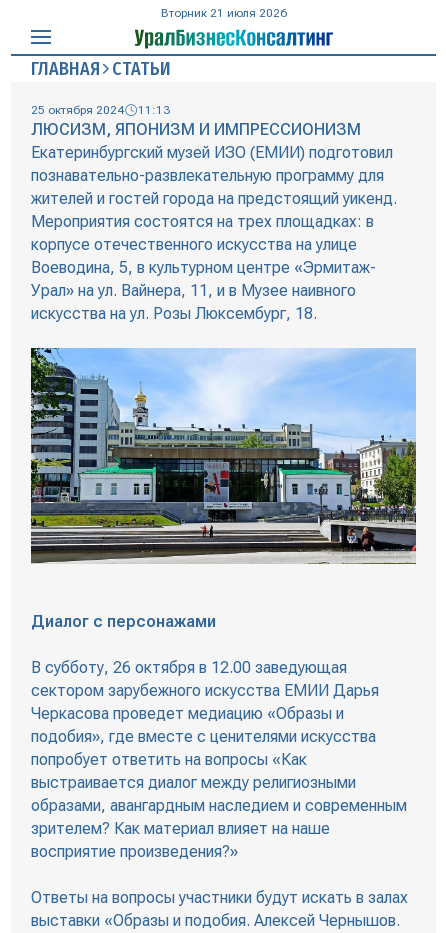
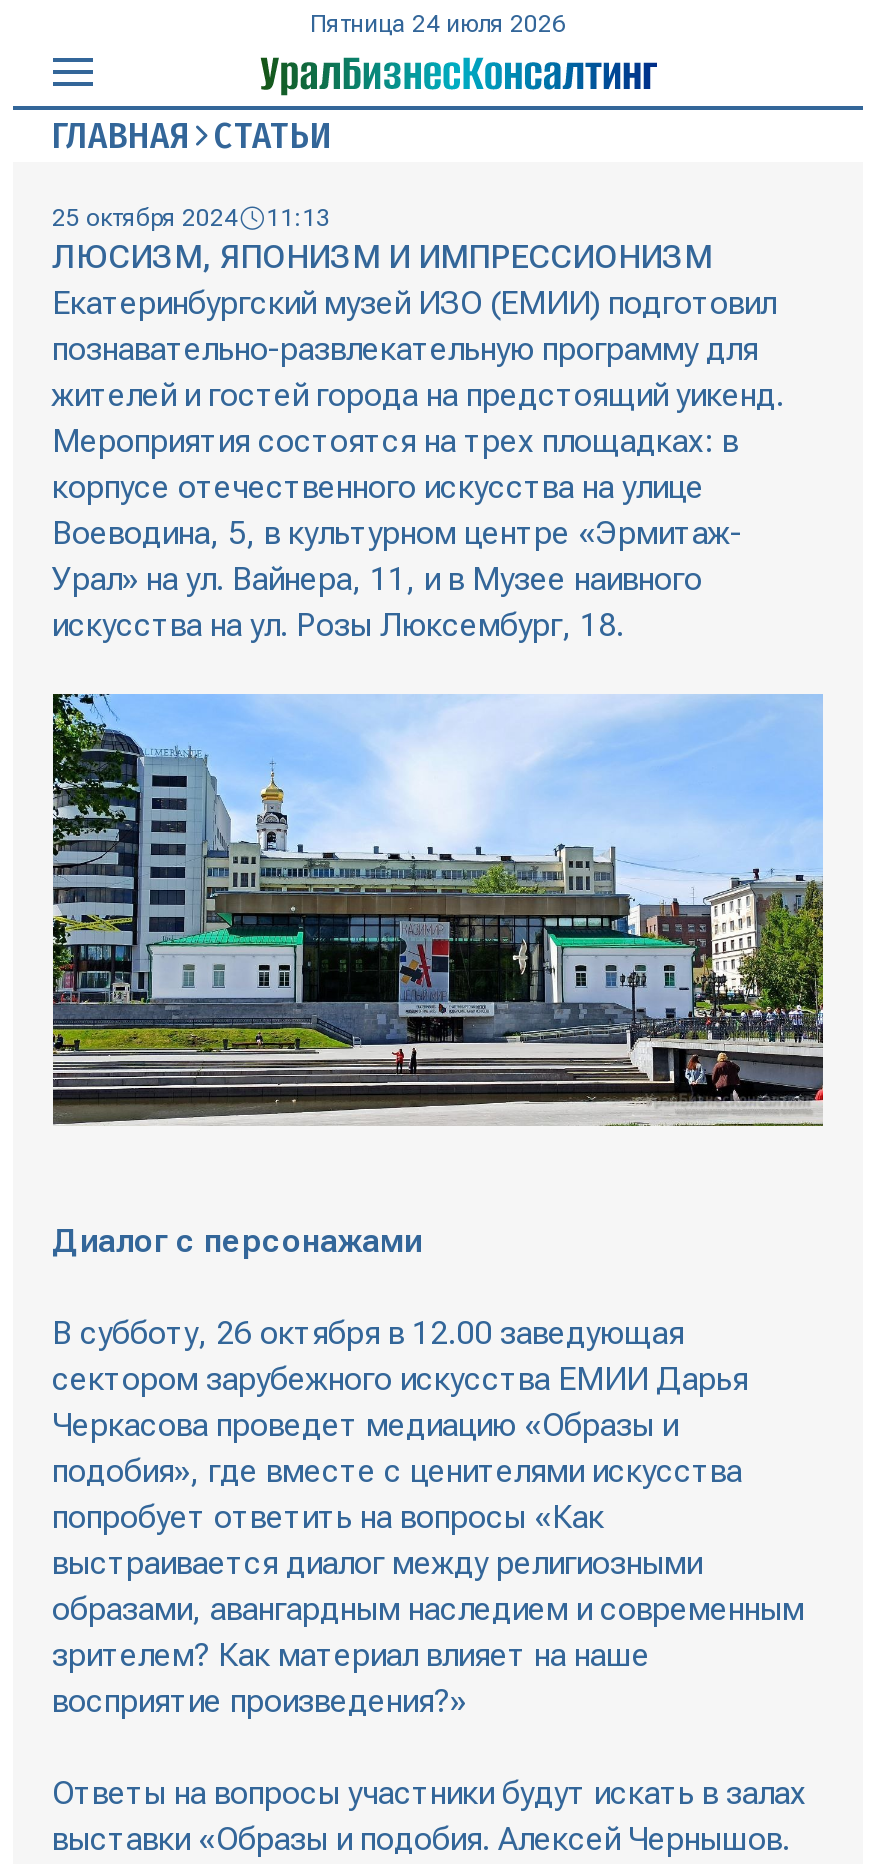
[160,6,286,20] Вторник 21 июля 2026 -> [309,10,565,38] Пятница 24 июля 2026

